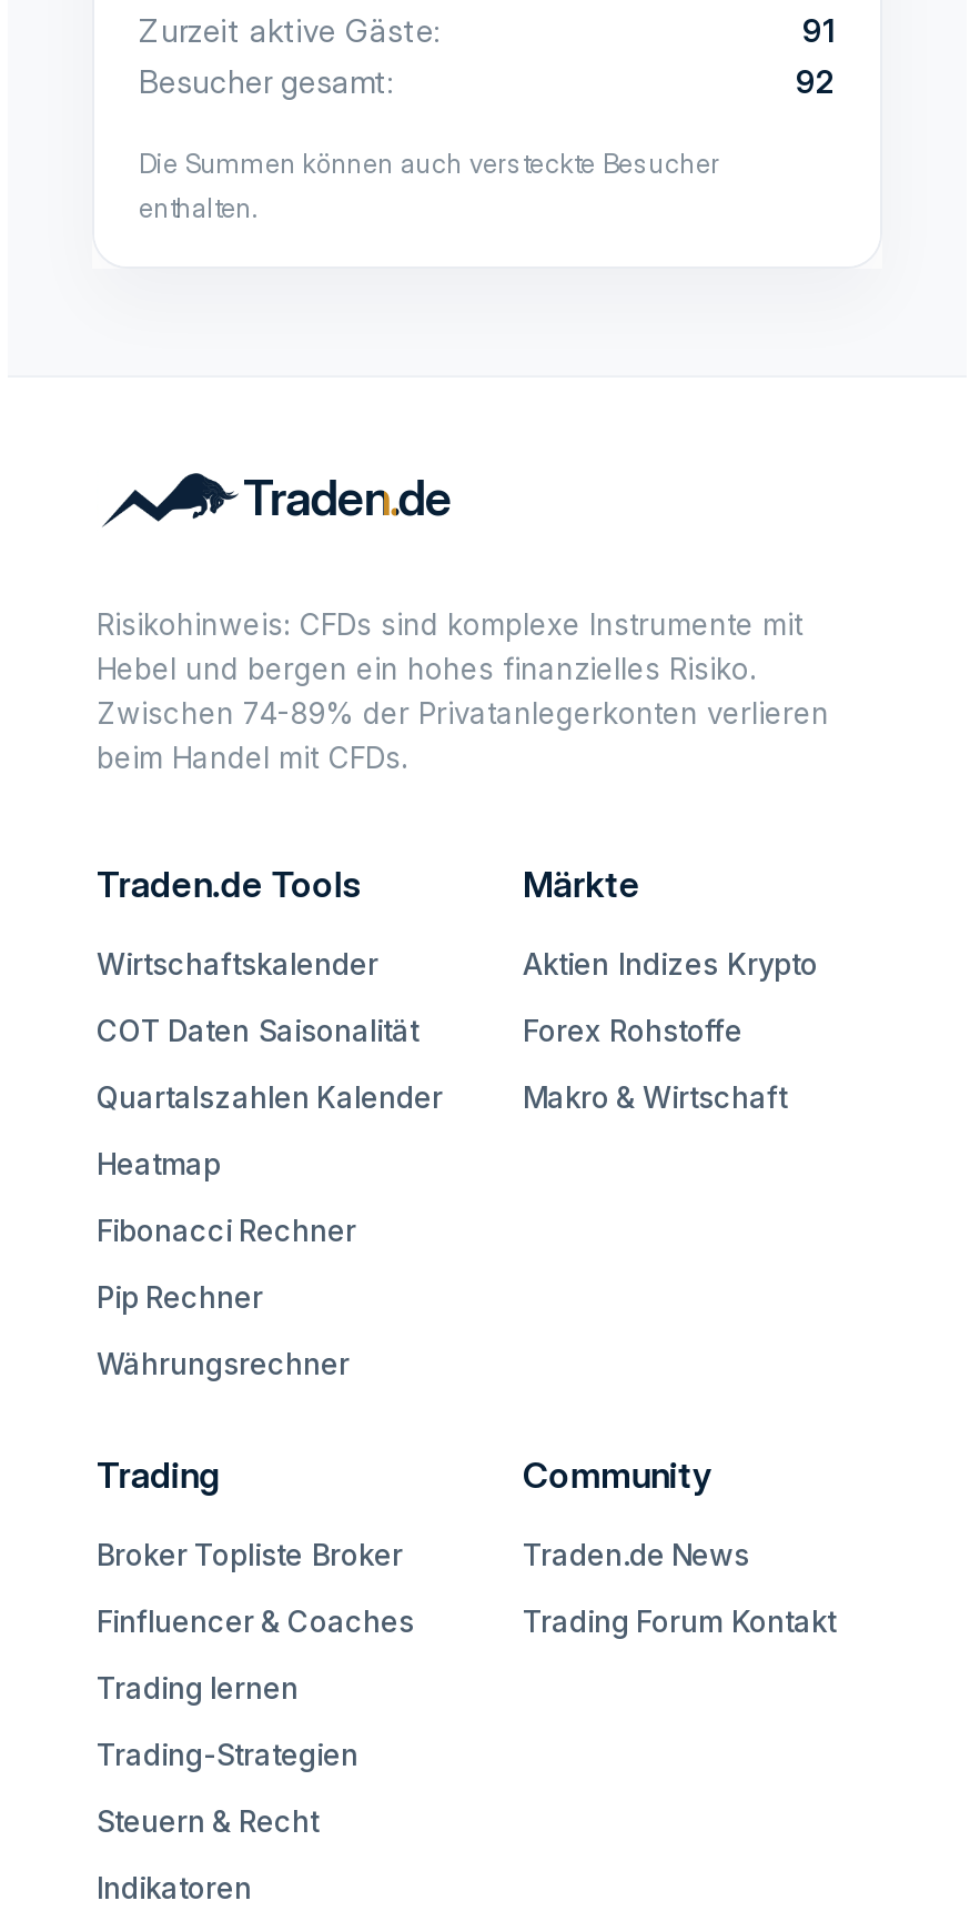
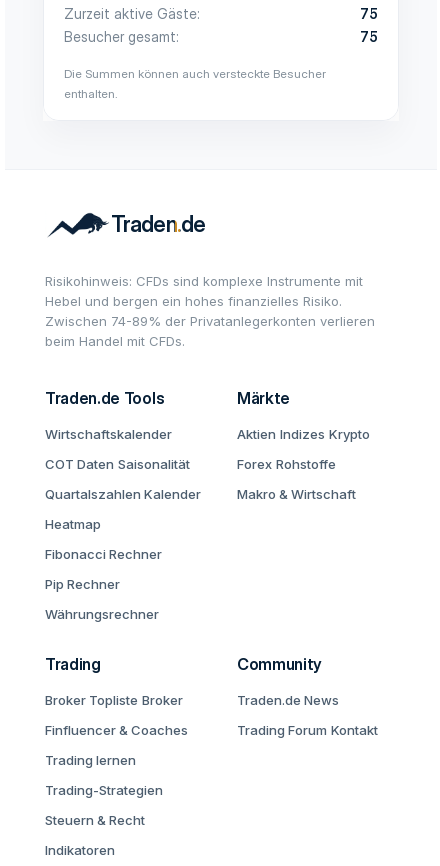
[802,11,836,49] 91 -> [360,5,378,22] 75
[796,62,836,100] 92 -> [360,28,378,45] 75

